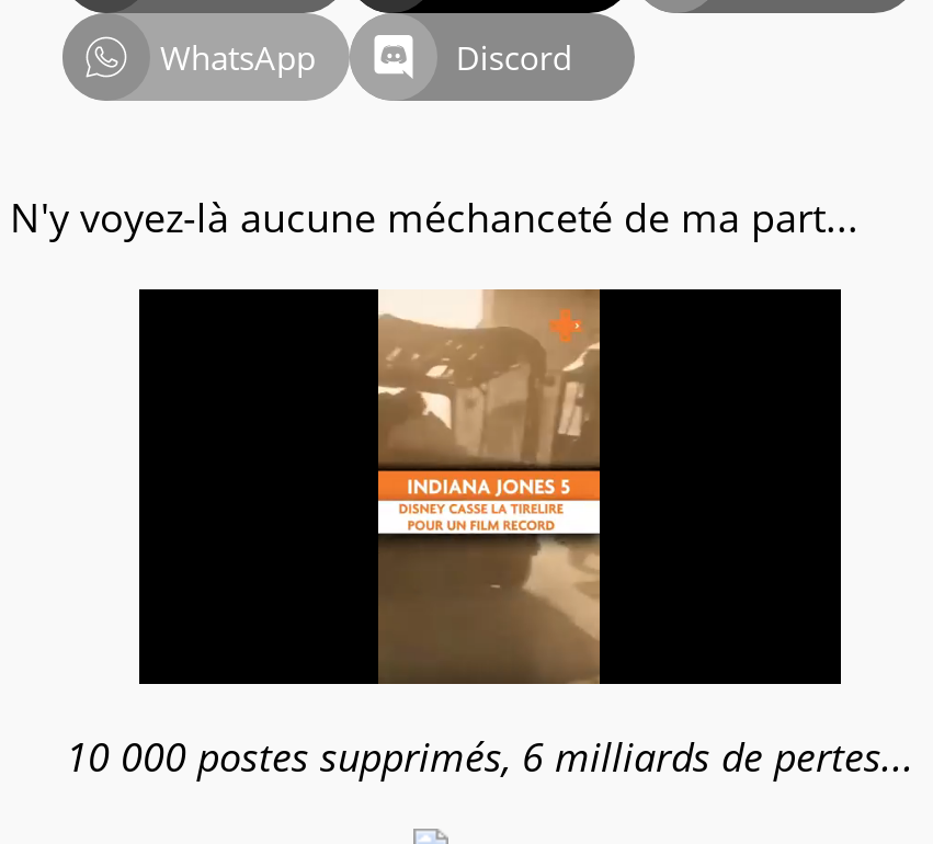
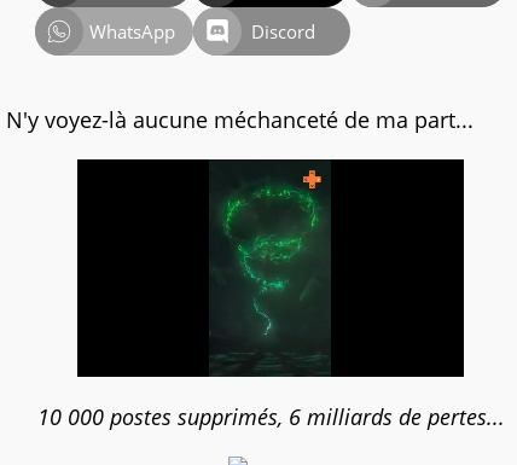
[376,287,602,686] [image] -> [209,158,331,378] [image]

